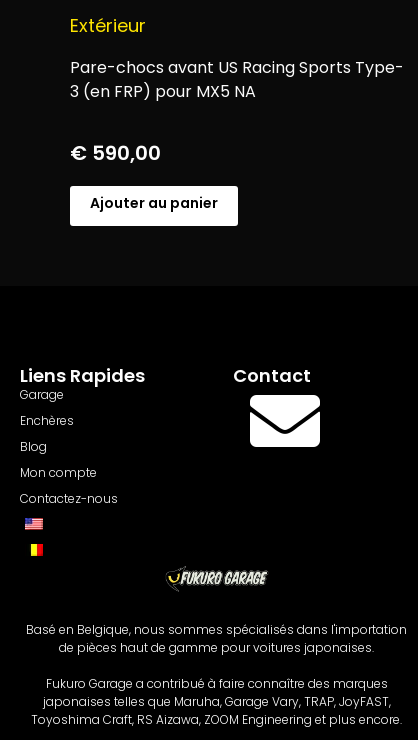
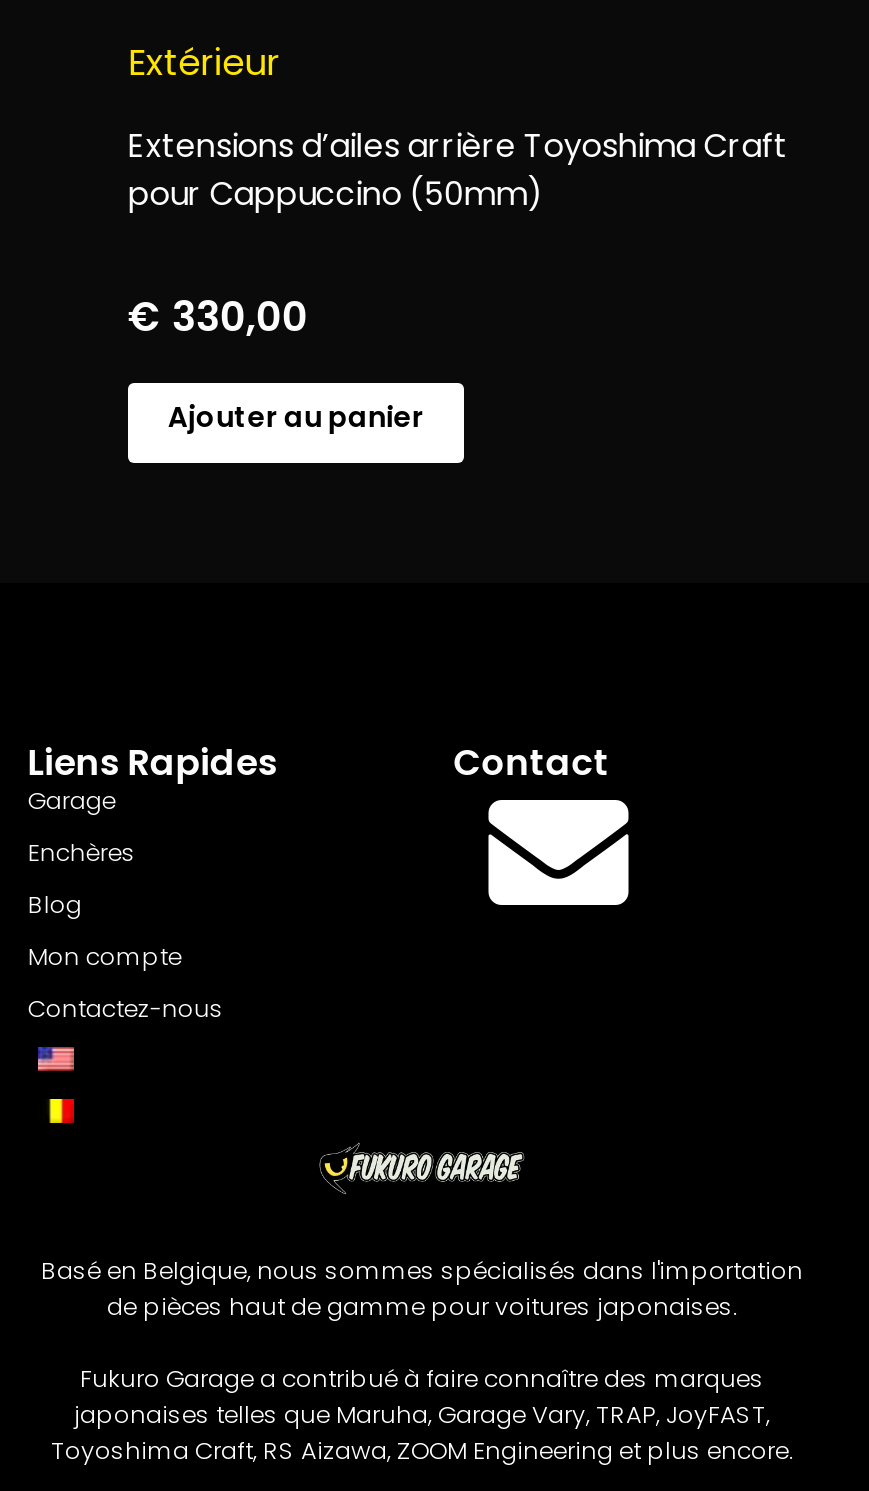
[70,56,404,103] Pare-chocs avant US Racing Sports Type- | 3 (en FRP) pour MX5 NA -> [128,123,788,217] Extensions d’ailes arrière Toyoshima Craft | pour Cappuccino (50mm)
[70,139,161,167] €590,00 -> [128,289,308,345] €330,00

